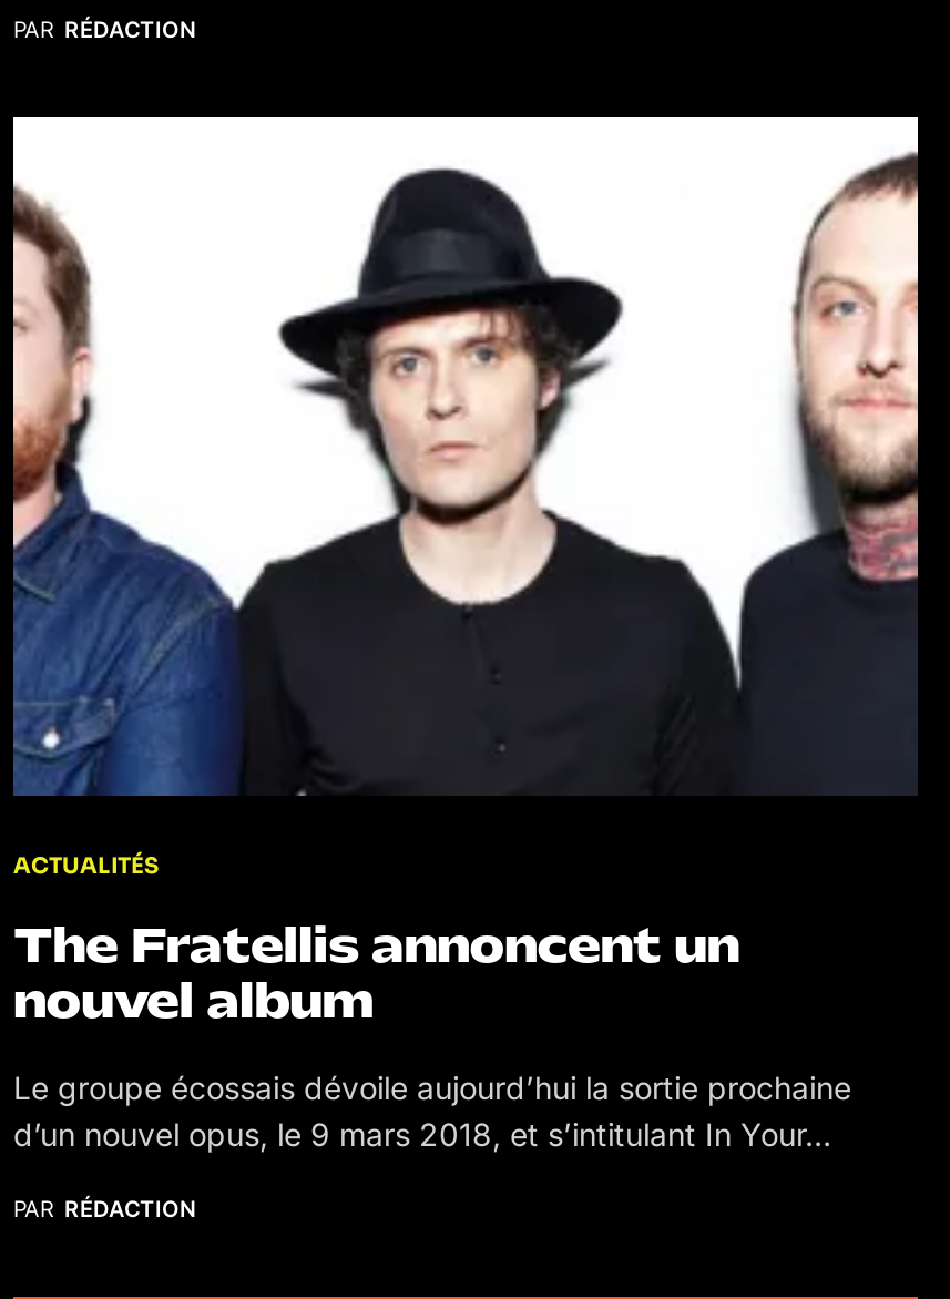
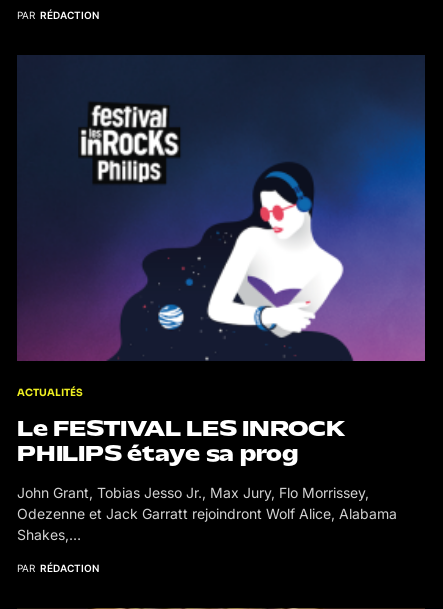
[11,115,920,796] [image] -> [17,55,426,361] [image]
[13,913,739,1033] The Fratellis annoncent un | nouvel album -> [17,414,345,468] Le FESTIVAL LES INROCK | PHILIPS étaye sa prog
[13,1068,851,1153] Le groupe écossais dévoile aujourd’hui la sortie prochaine | d’un nouvel opus, le 9 mars 2018, et s’intitulant In Your… -> [17,484,397,543] John Grant, Tobias Jesso Jr., Max Jury, Flo Morrissey, | Odezenne et Jack Garratt rejoindront Wolf Alice, Alabama | Shakes,…

